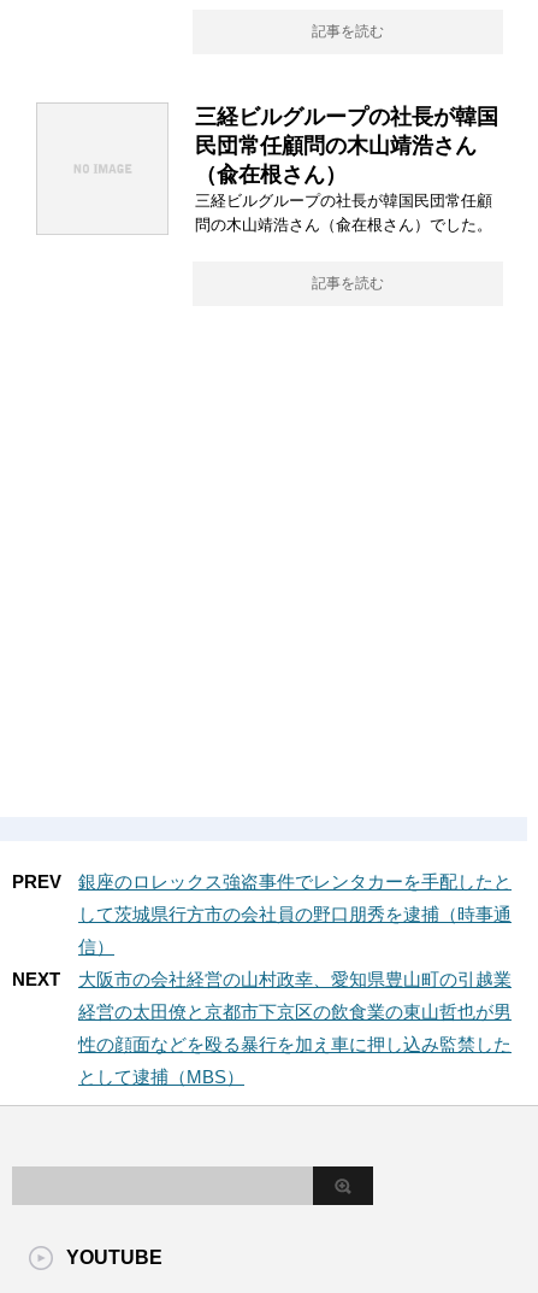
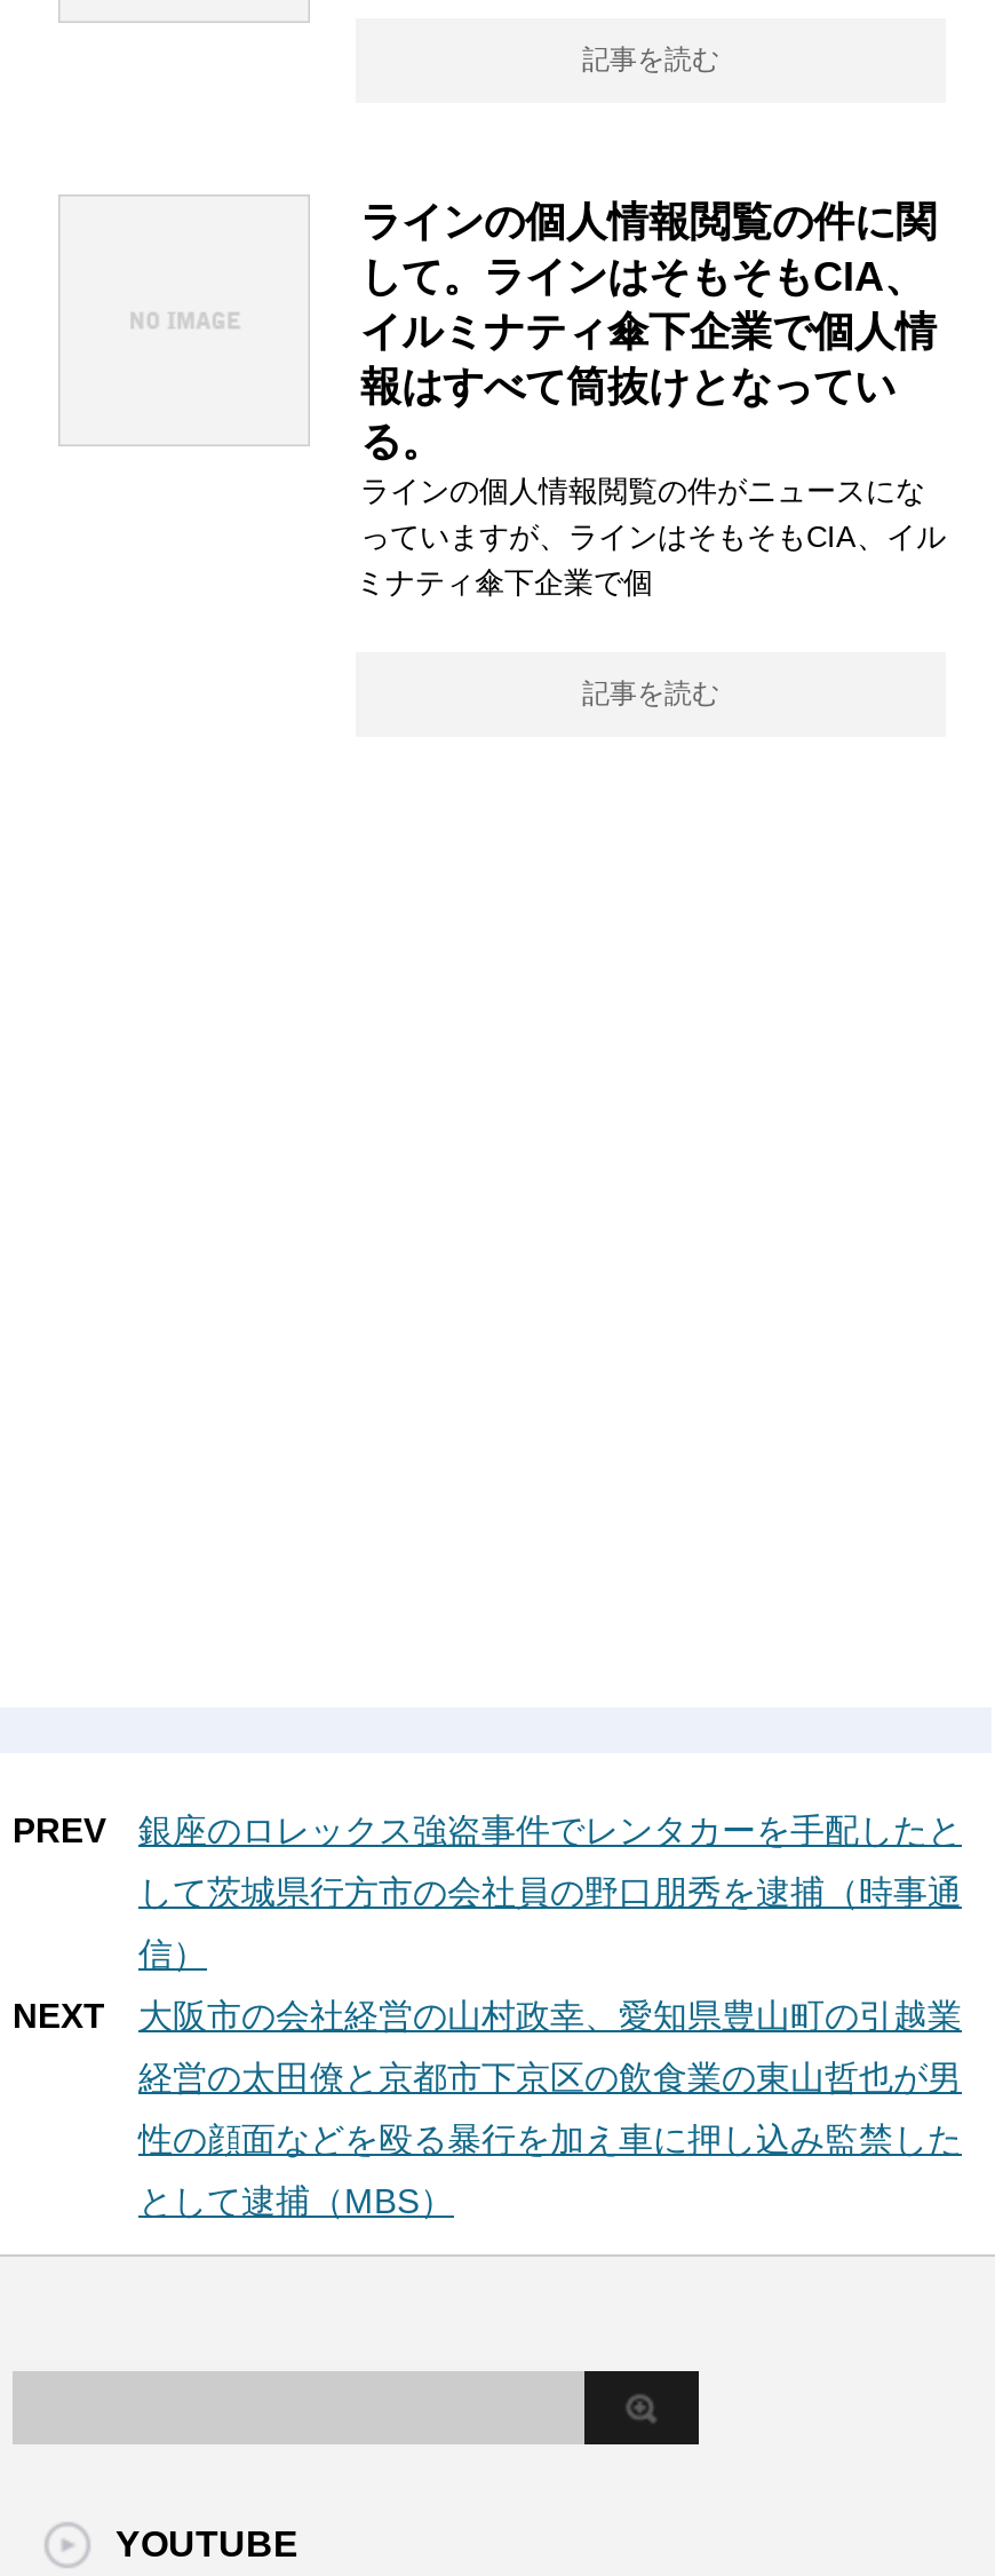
[195,105,502,234] 三経ビルグループの社長が韓国 | 民団常任顧問の木山靖浩さん | （兪在根さん） | 三経ビルグループの社長が韓国民団常任顧 | 問の木山靖浩さん（兪在根さん）でした。 -> [356,199,946,600] ラインの個人情報閲覧の件に関 | して。ラインはそもそもCIA、 | イルミナティ傘下企業で個人情 | 報はすべて筒抜けとなってい | る。 | ラインの個人情報閲覧の件がニュースにな | っていますが、ラインはそもそもCIA、イル | ミナティ傘下企業で個

